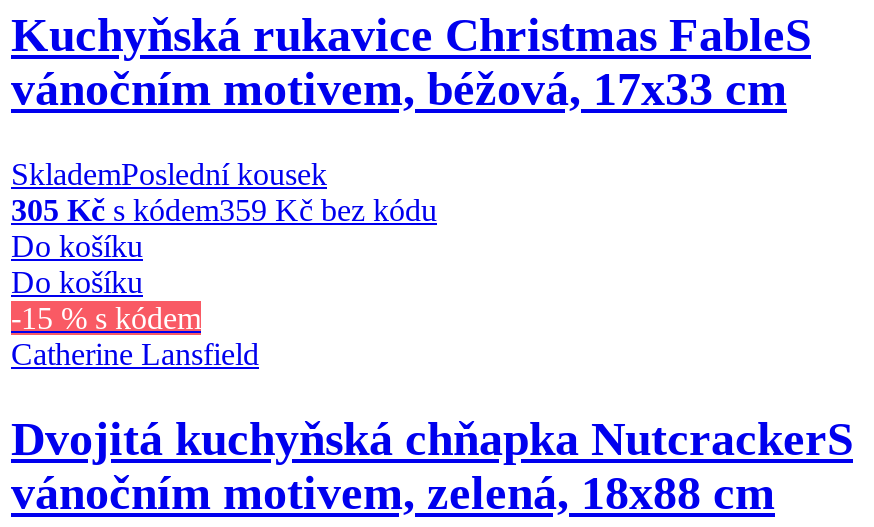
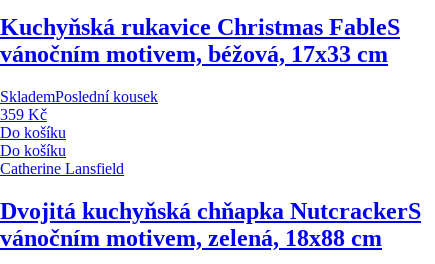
[11,192,437,226] 305 Kč s kódem359 Kč bez kódu -> [0,106,47,123] 359 Kč
[11,300,201,334] -15 % s kódem -> none

